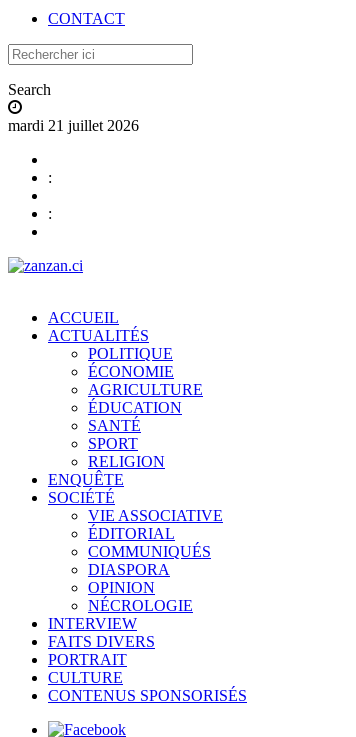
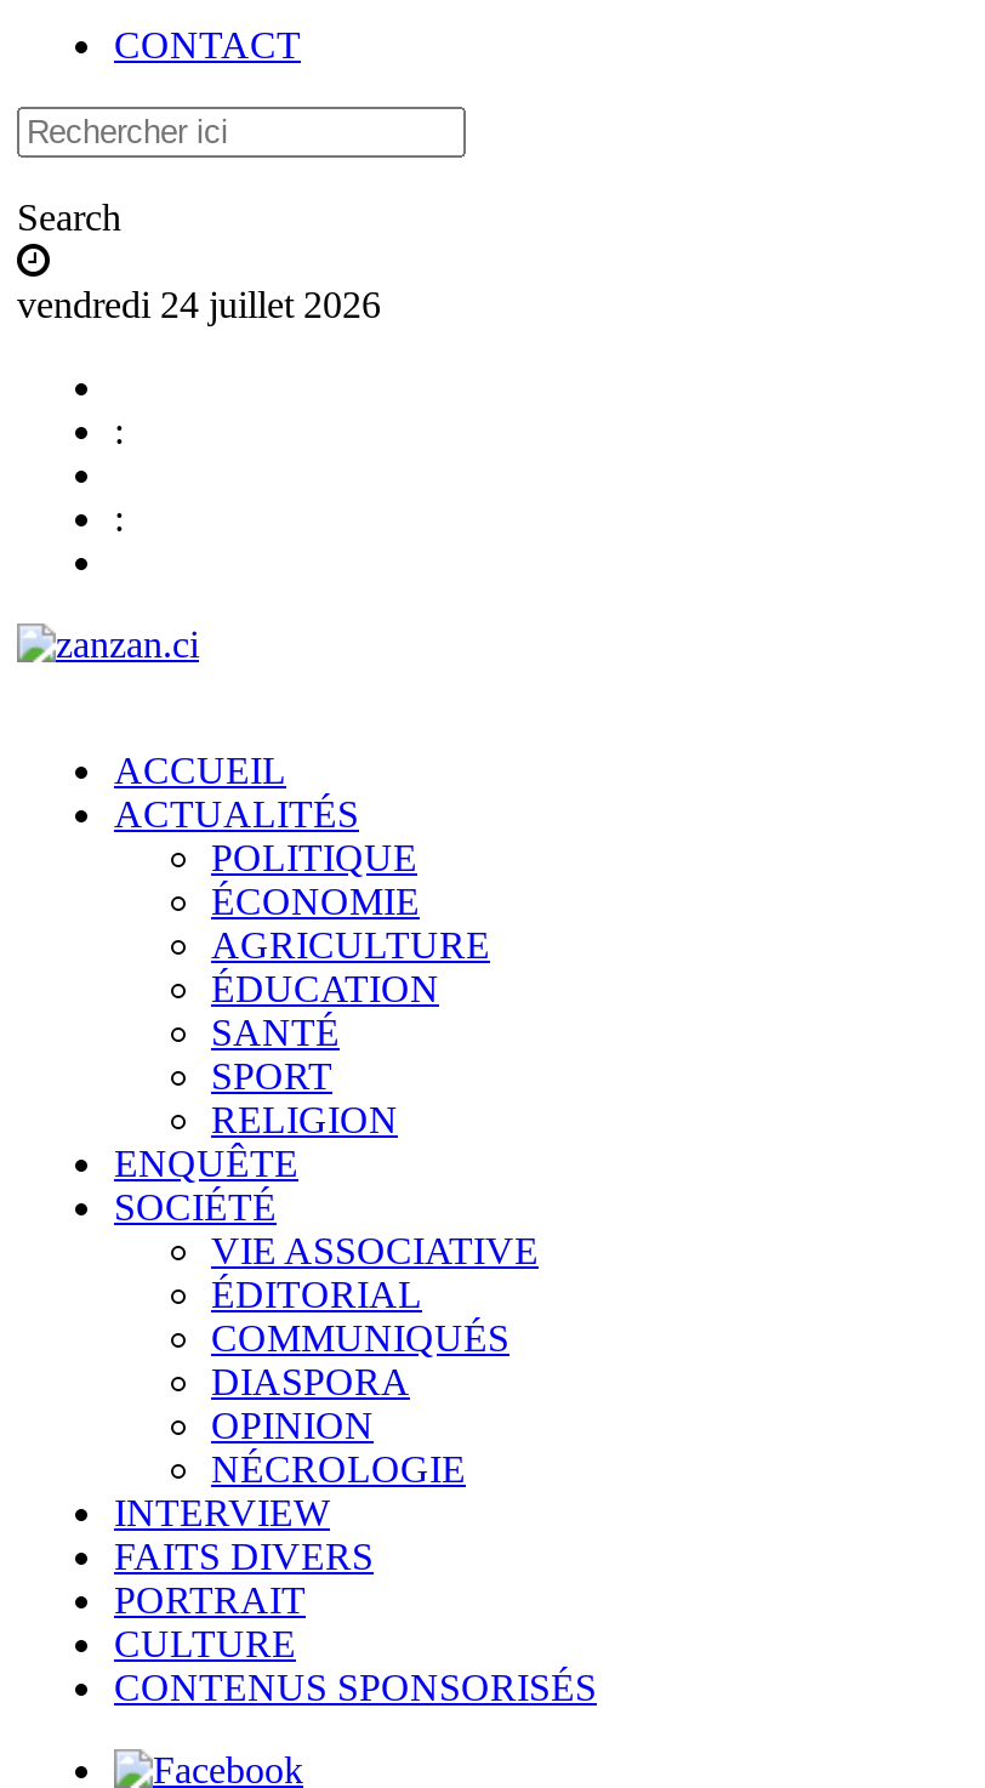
[8,117,139,134] mardi 21 juillet 2026 -> [17,284,381,325] vendredi 24 juillet 2026

